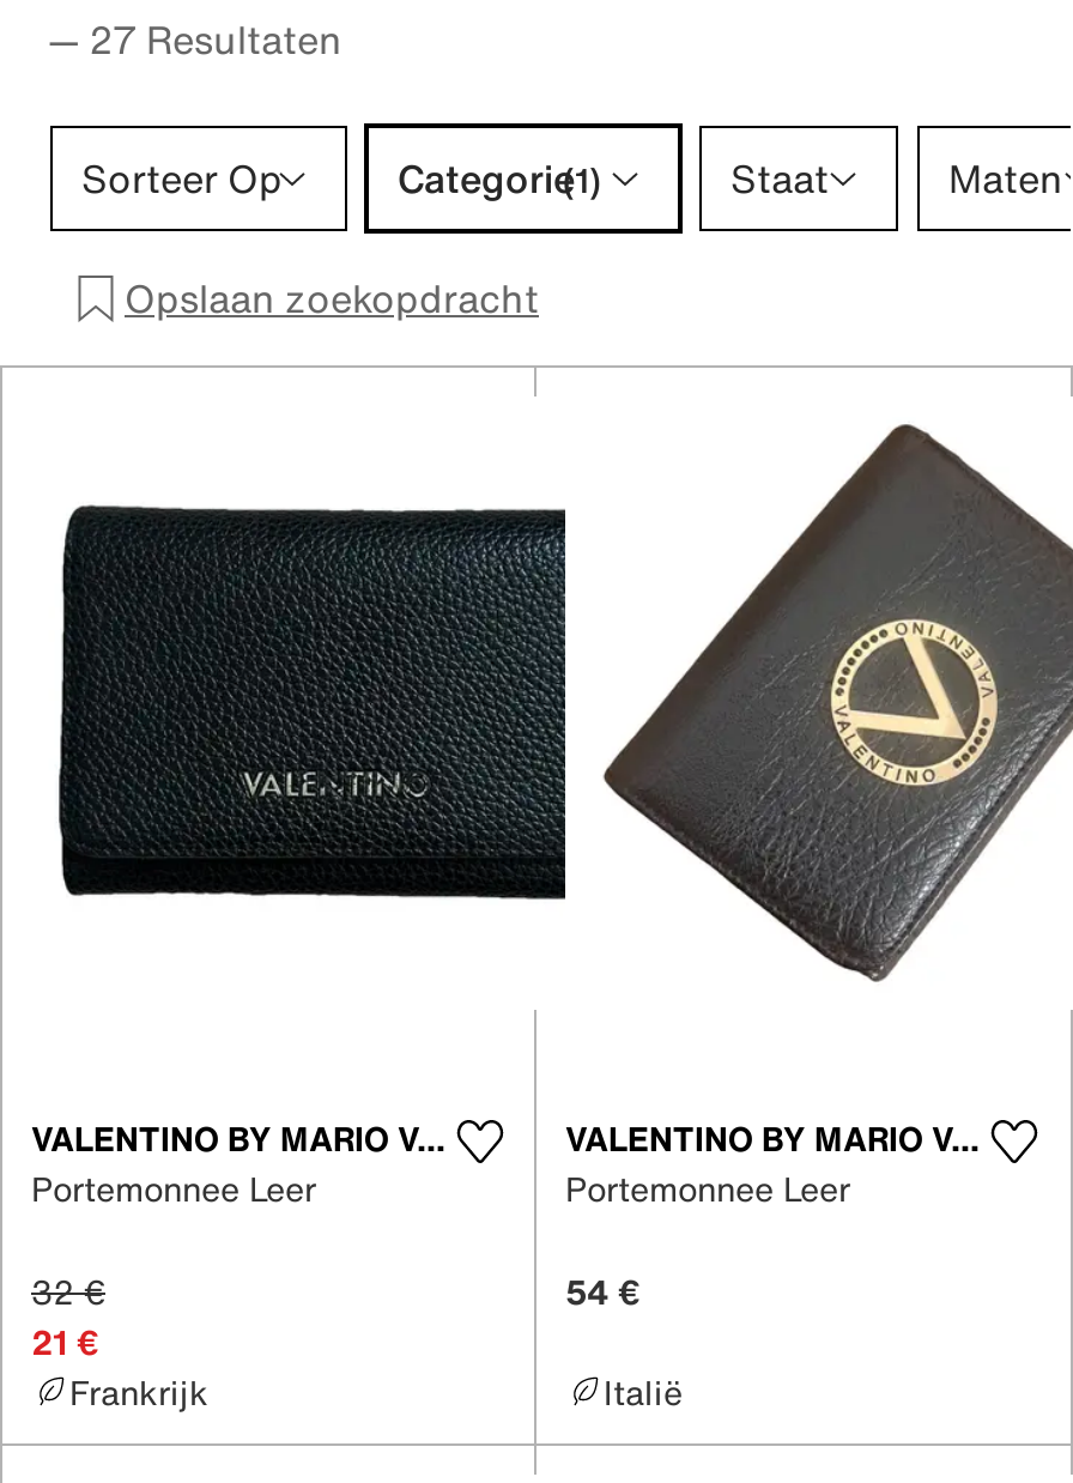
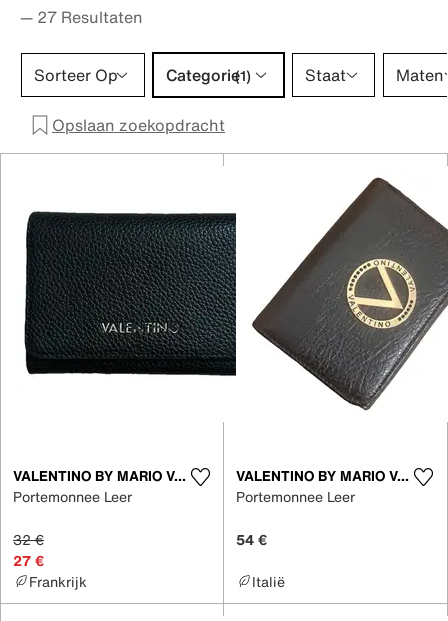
[31,1316,98,1367] 21 € -> [13,550,44,571] 27 €

